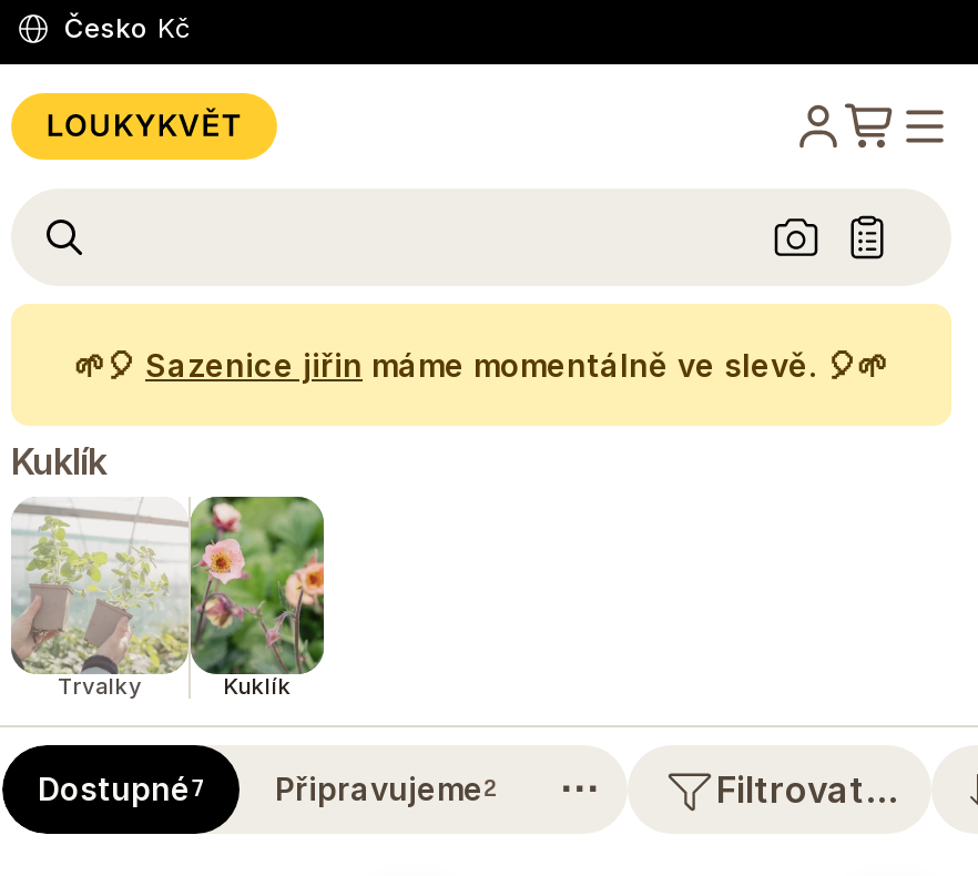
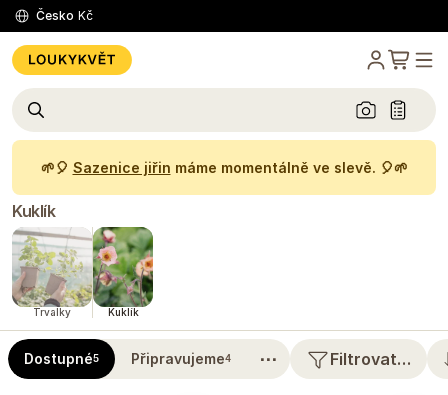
[38,770,204,807] Dostupné7 -> [24,350,99,367] Dostupné5
[275,770,497,807] Připravujeme2 -> [131,350,231,367] Připravujeme4

